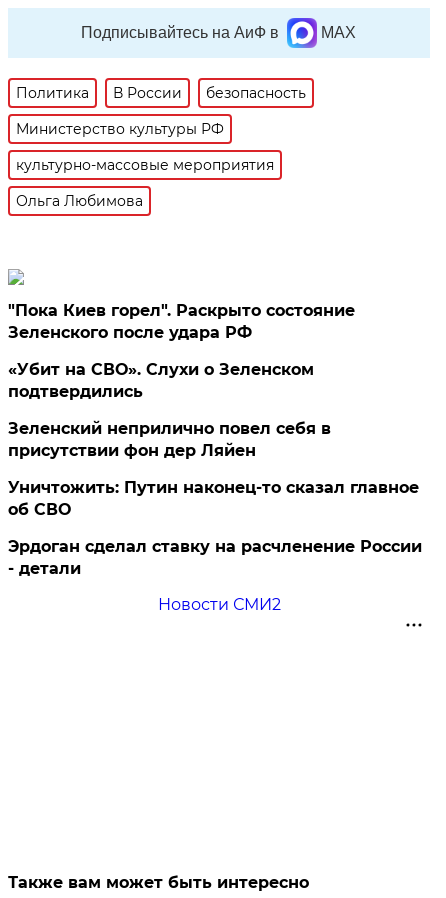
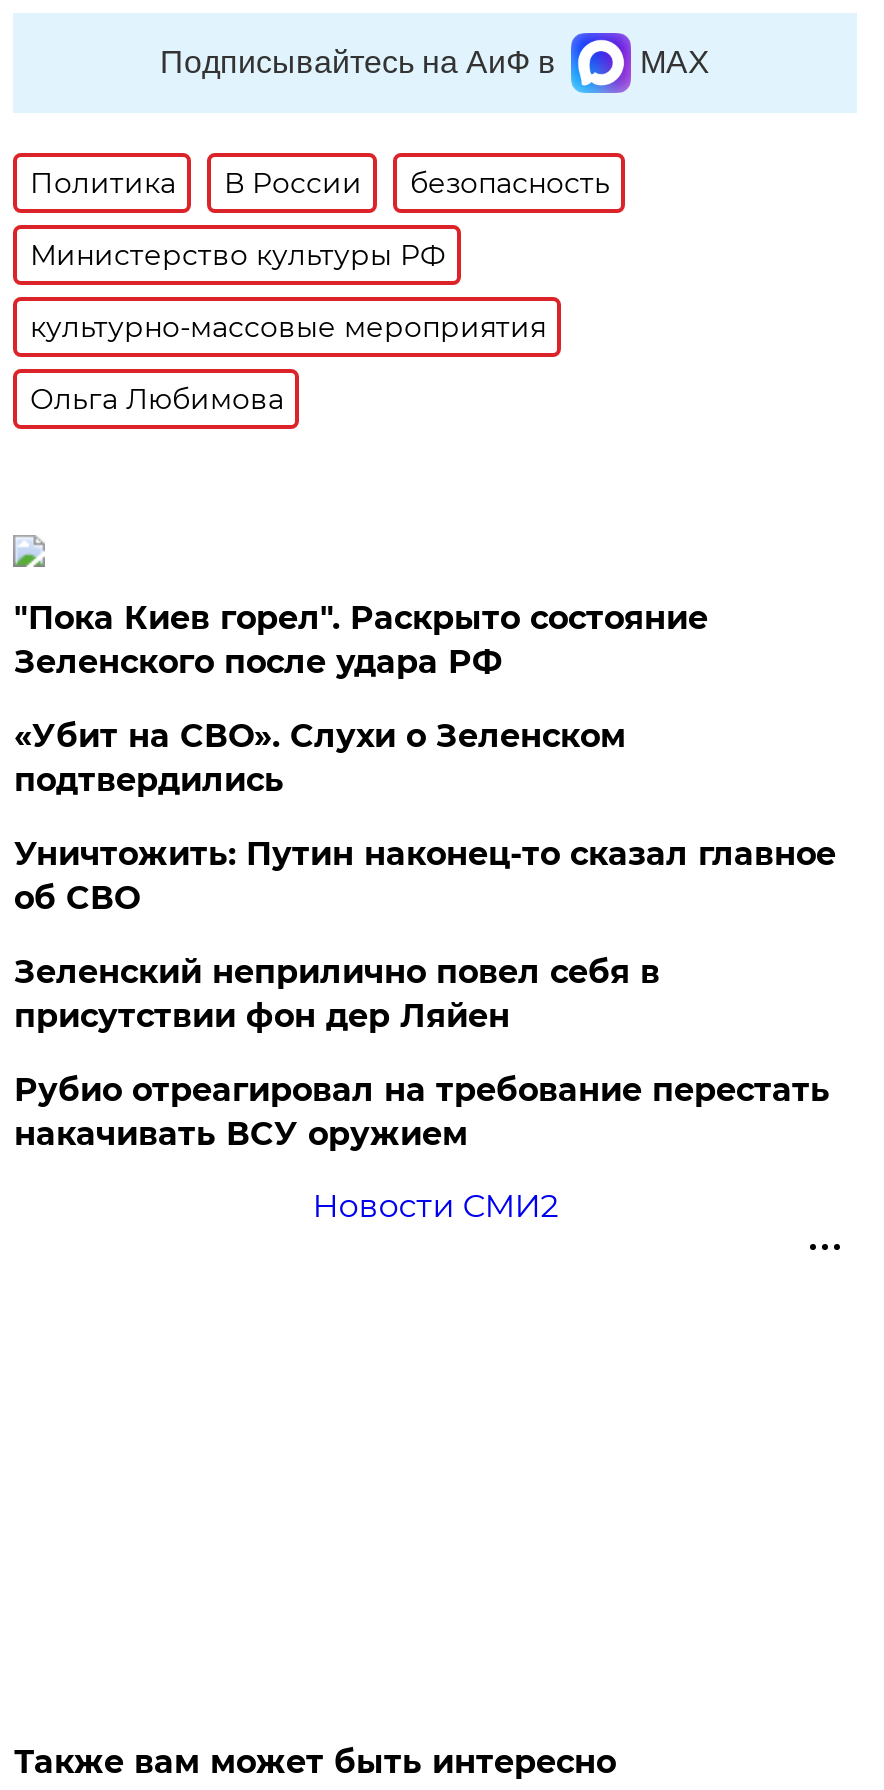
moved [8,419,331,460] -> [14,953,660,1035]: Зеленский неприлично повел cебя в | присутствии фон дер Ляйен
moved [8,478,419,519] -> [14,835,836,917]: Уничтожить: Путин наконец-то сказал главное | об СВО
[8,537,422,578] Эрдоган сделал ставку на расчленение России | - детали -> [14,1071,830,1153] Рубио отреагировал на требование перестать | накачивать ВСУ оружием

